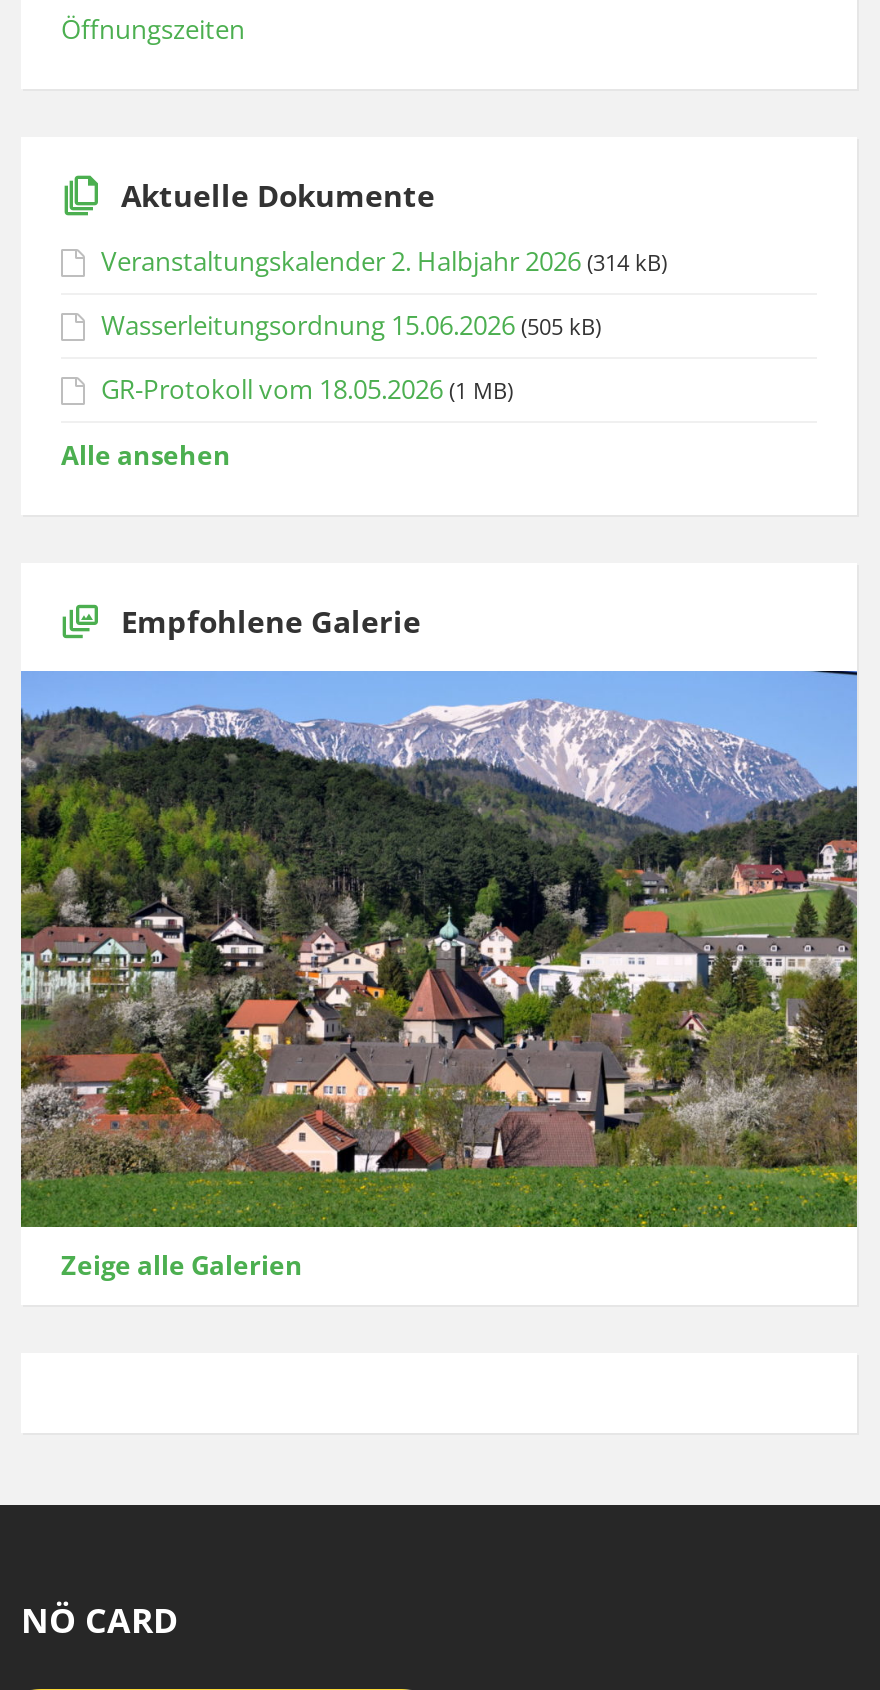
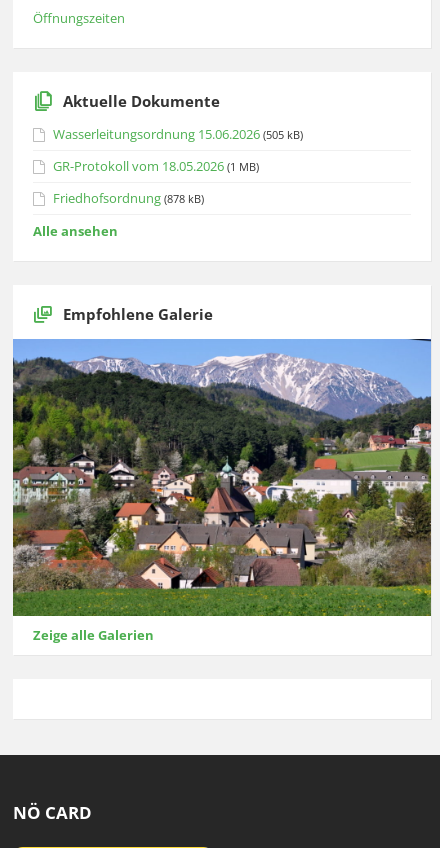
[101,244,667,280] Veranstaltungskalender 2. Halbjahr 2026 (314 kB) -> none
moved [101,308,601,408] -> [53,125,303,175]: Wasserleitungsordnung 15.06.2026 (505 kB) | GR-Protokoll vom 18.05.2026 (1 MB)
none -> [53,189,204,207] Friedhofsordnung (878 kB)

